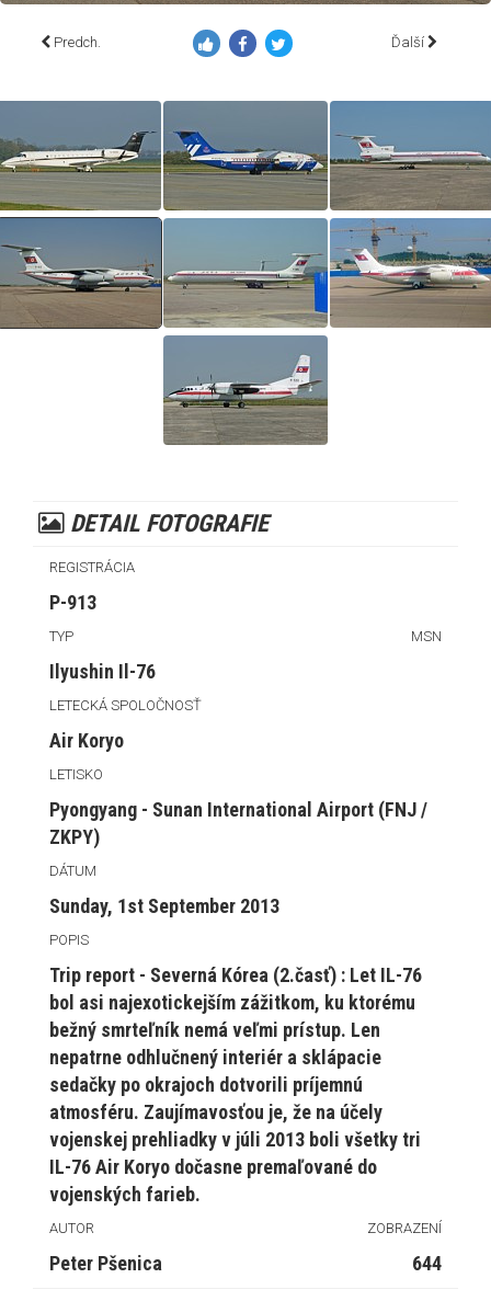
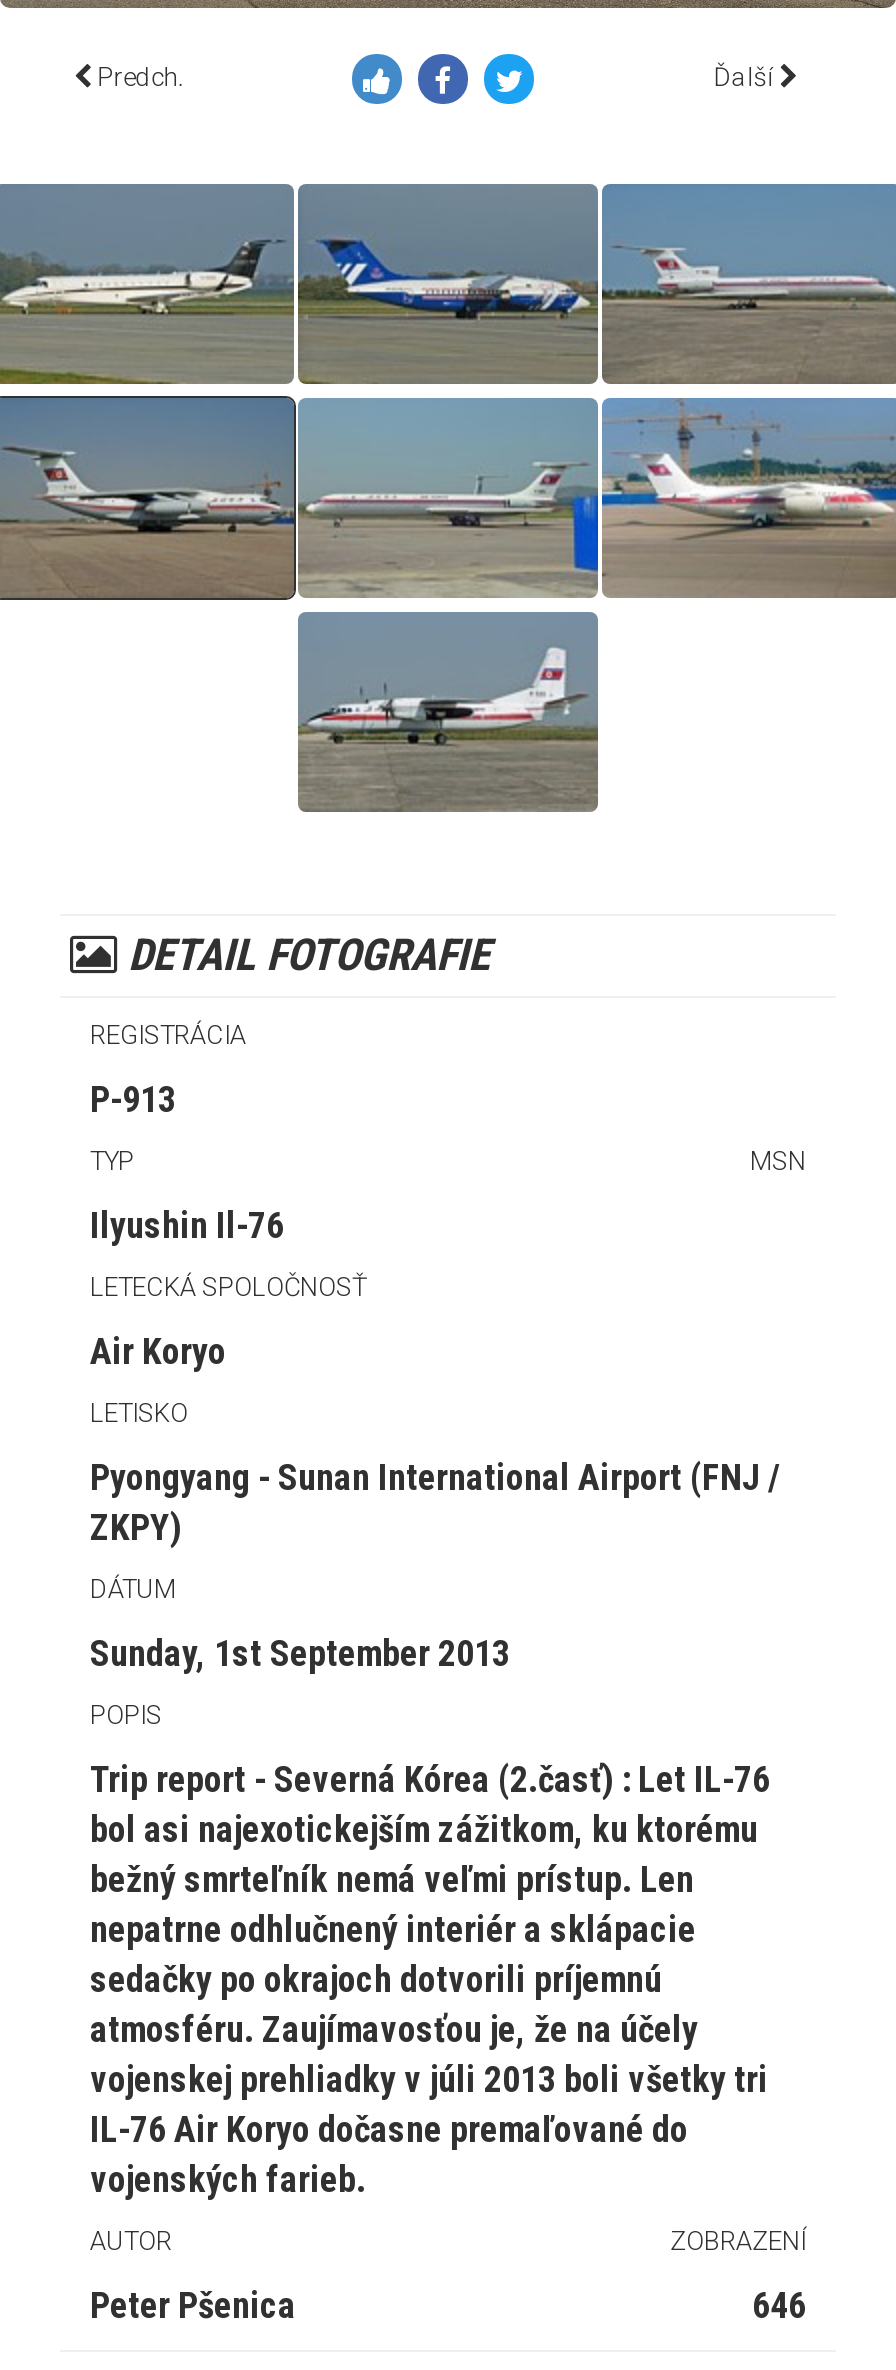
[412,1252,442,1275] 644 -> [752,2284,806,2326] 646

